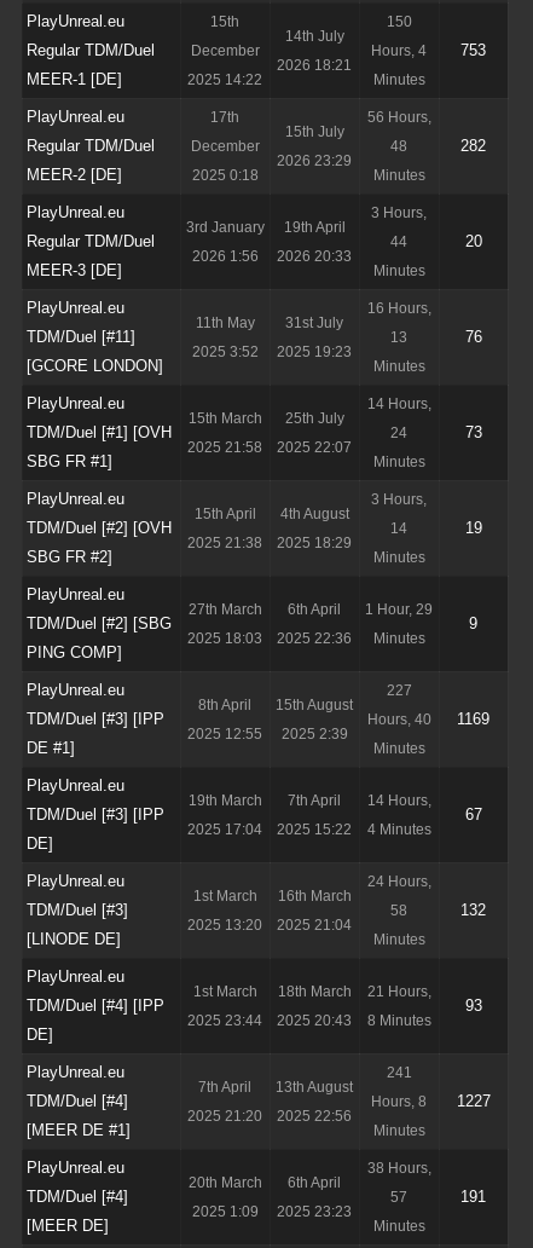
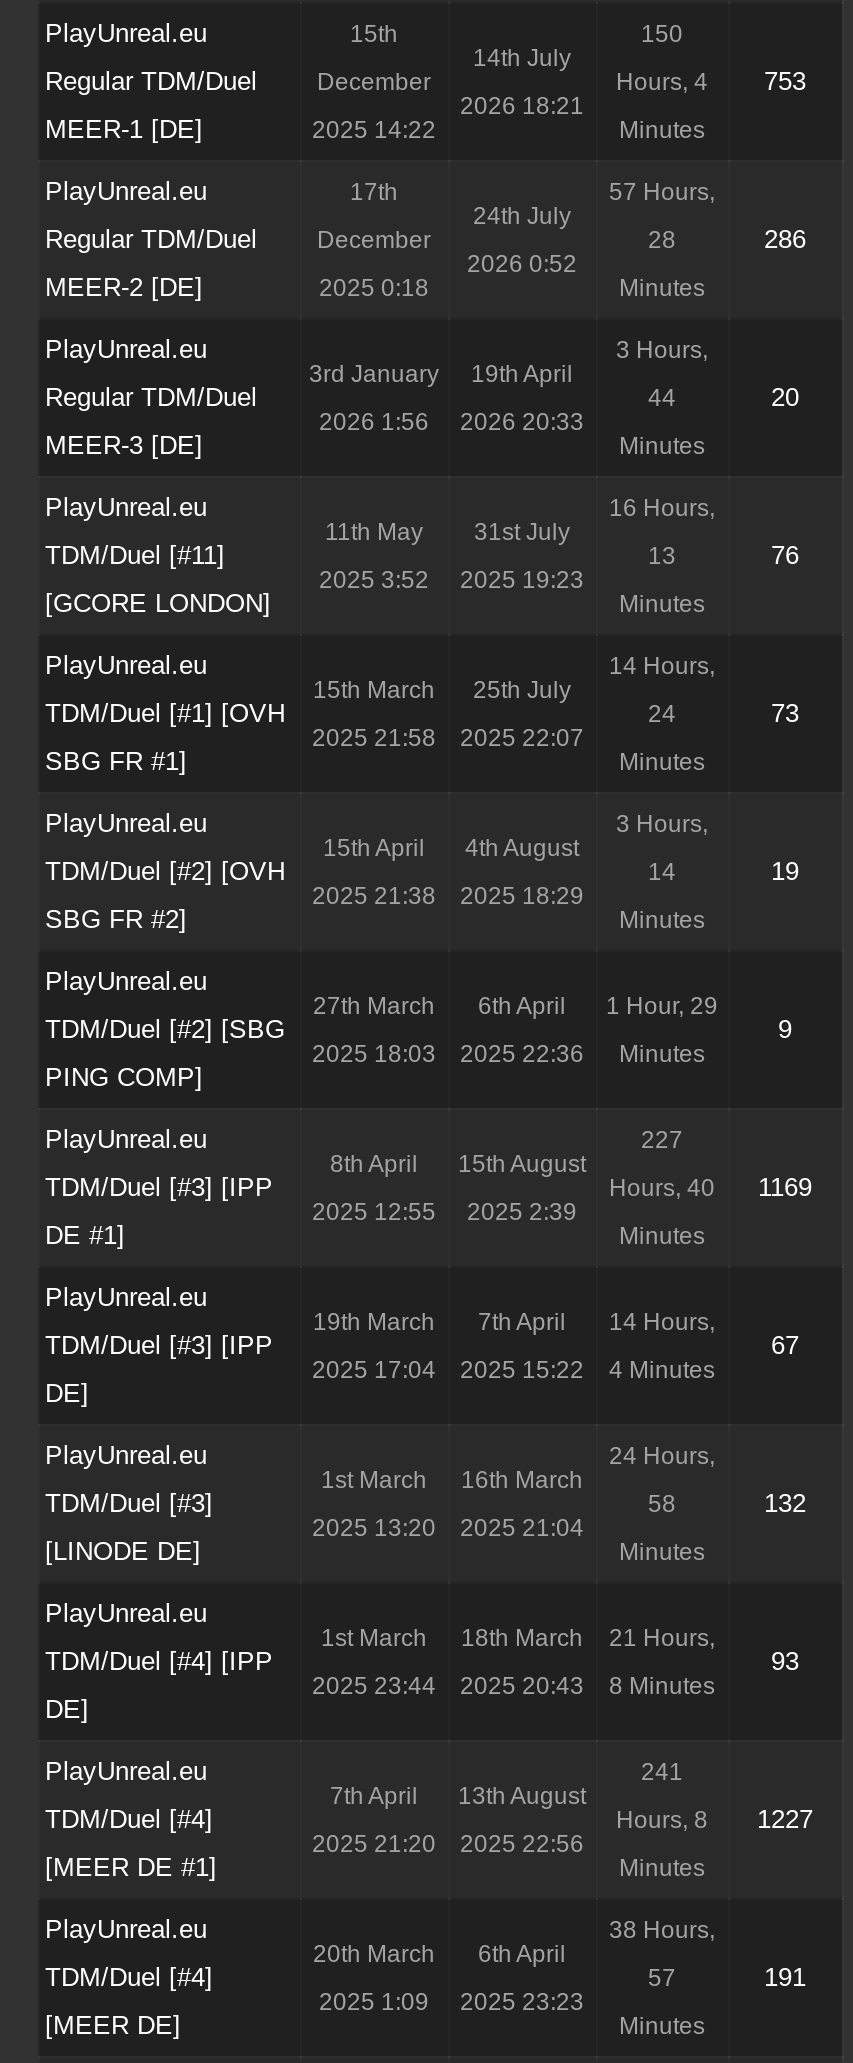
[367,109,431,126] 56 Hours, -> [609,178,715,206] 57 Hours,
[285,123,344,140] 15th July -> [473,202,571,230] 24th July
[390,138,407,155] 48 -> [648,226,676,254] 28
[460,137,486,155] 282 -> [764,224,806,254] 286
[277,152,352,169] 2026 23:29 -> [467,250,577,278] 2026 0:52

